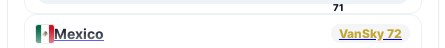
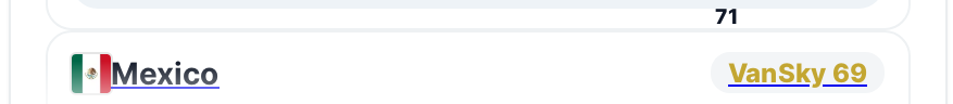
[339,26,402,41] VanSky 72 -> [728,56,867,89] VanSky 69

